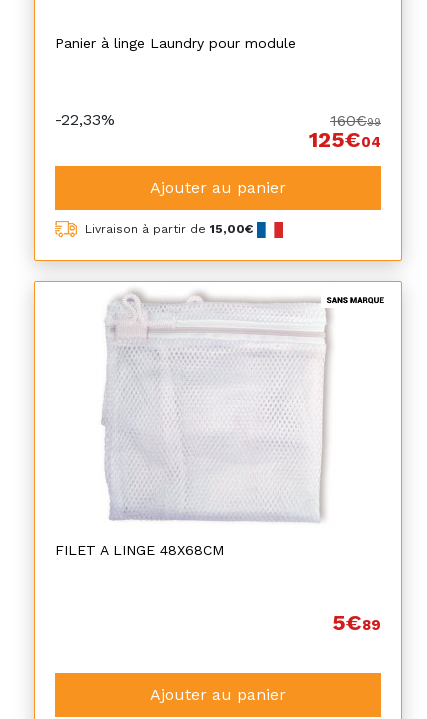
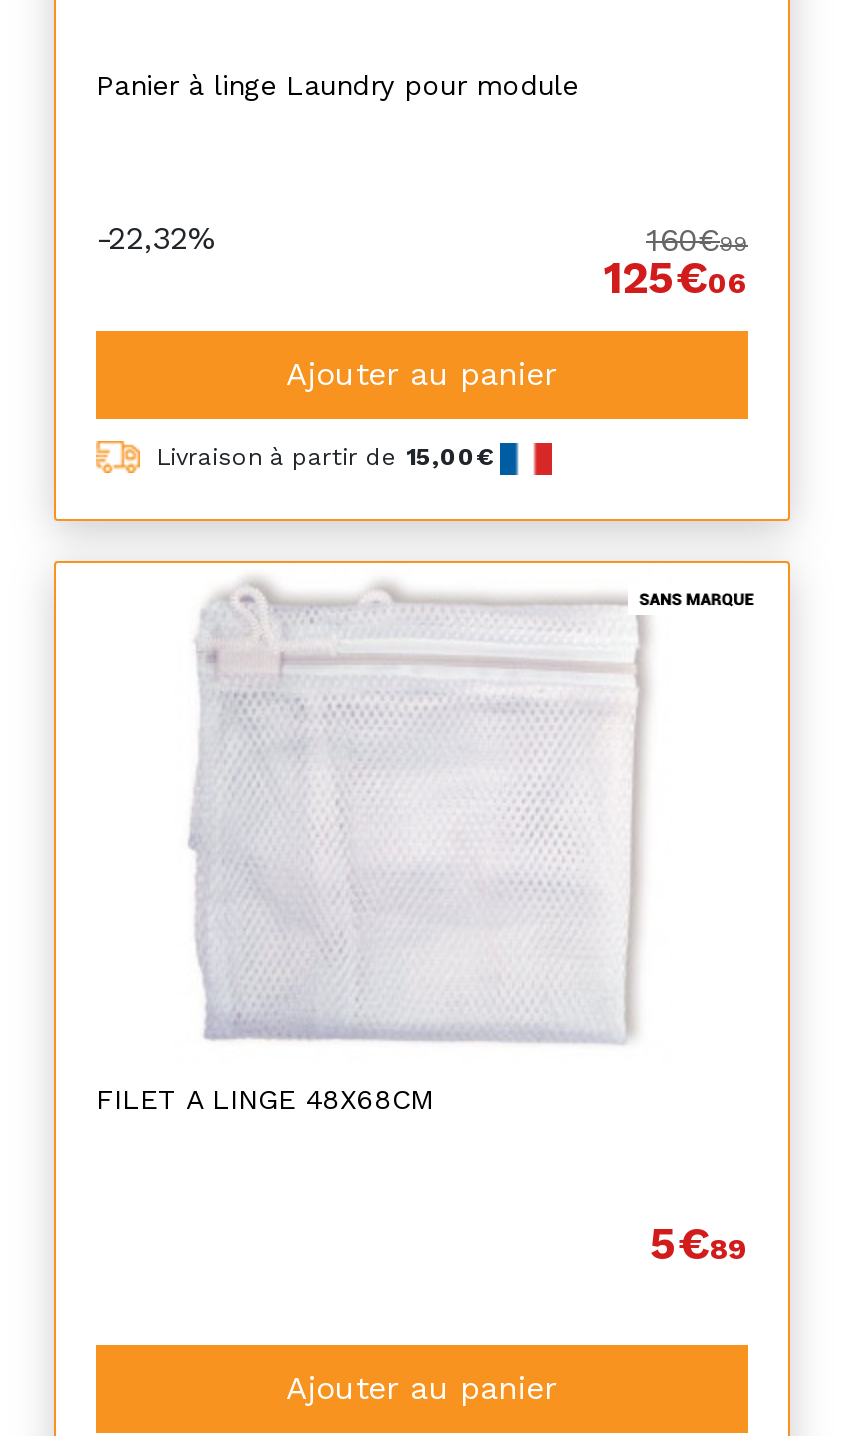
[55,110,115,129] -22,33% -> [96,219,216,257] -22,32%
[309,127,381,152] 125€04 -> [604,253,748,303] 125€06

